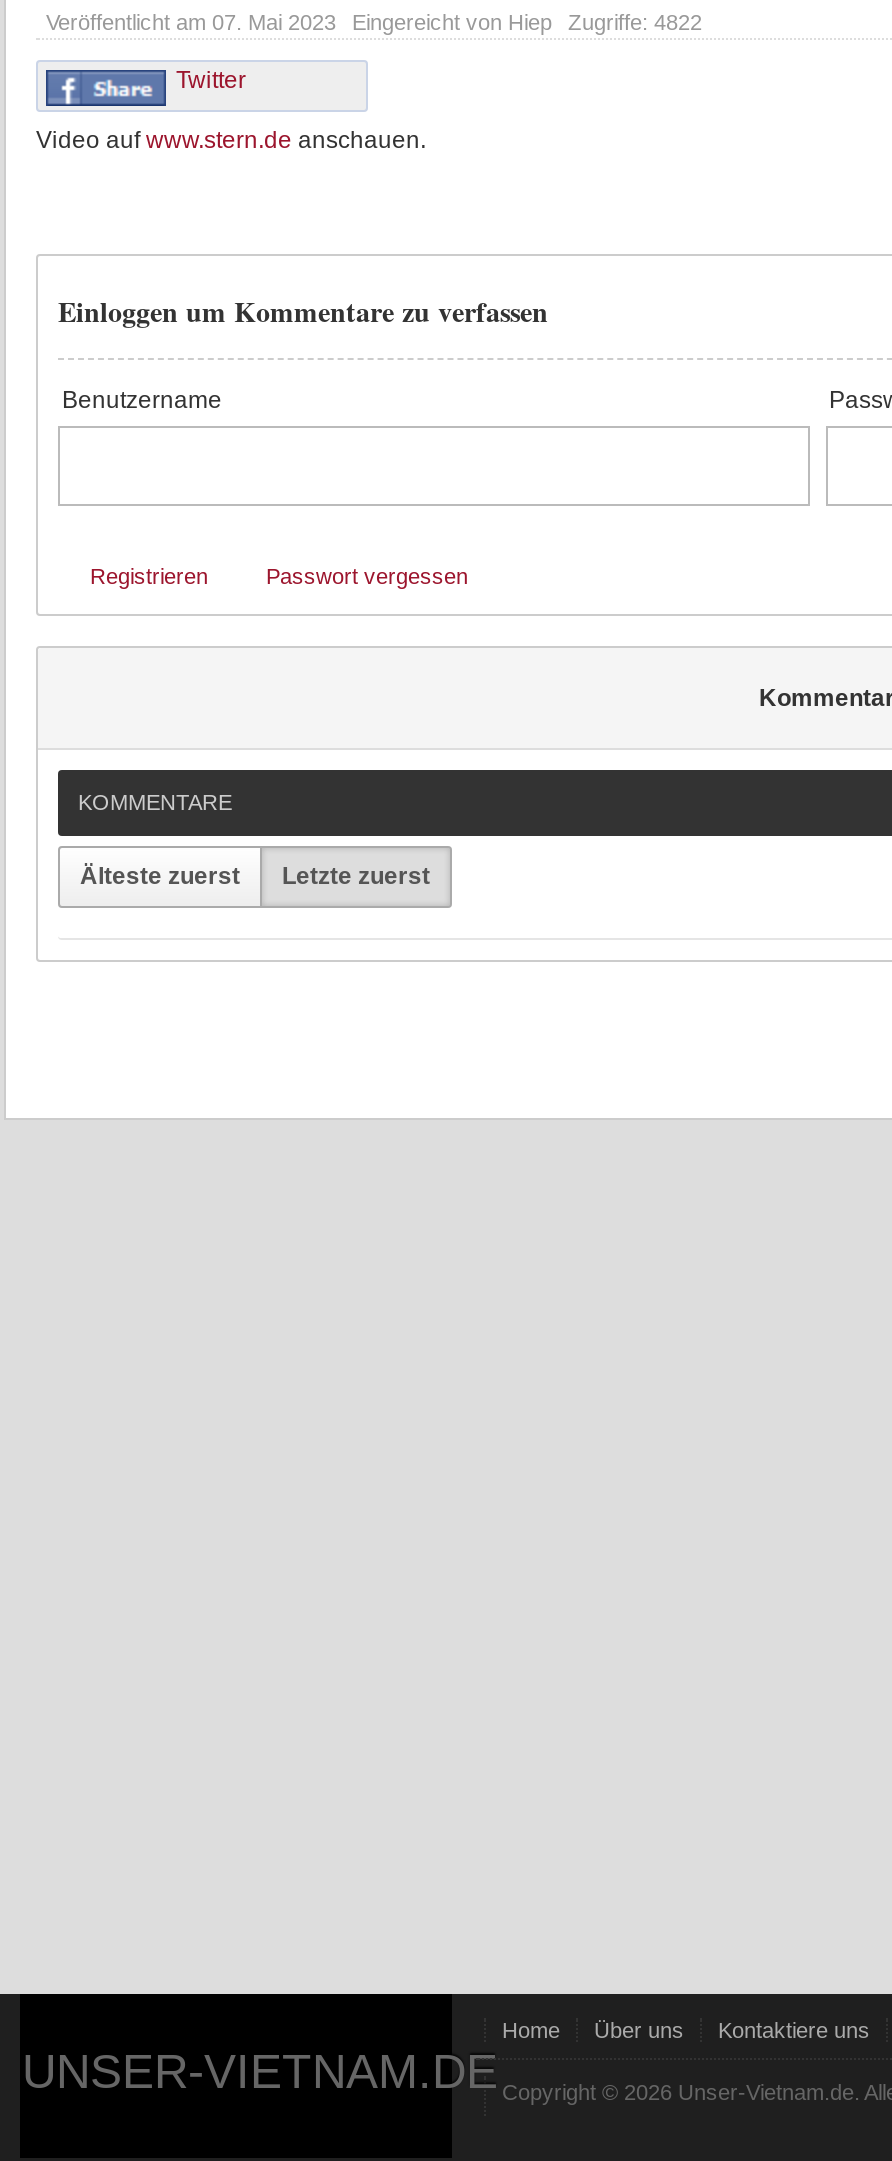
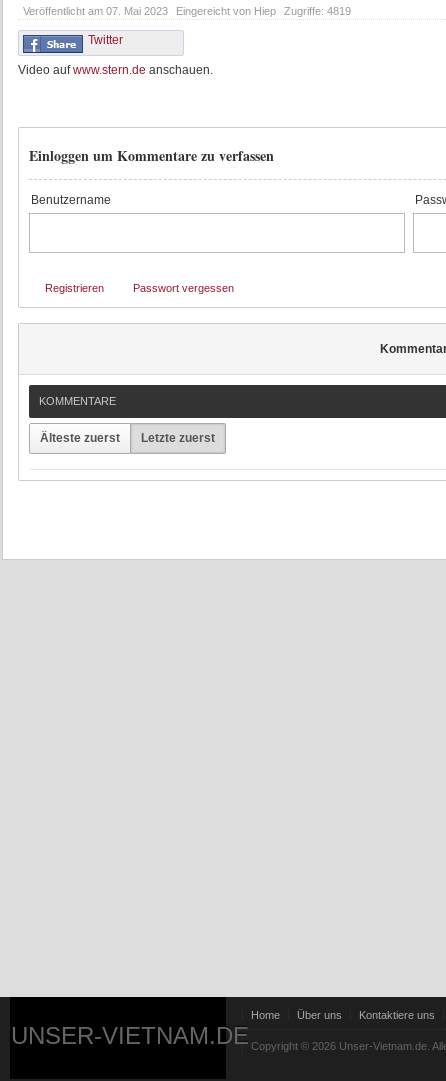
[46,10,702,34] Veröffentlicht am 07. Mai 2023 Eingereicht von Hiep Zugriffe: 4822 -> [23,5,351,17] Veröffentlicht am 07. Mai 2023 Eingereicht von Hiep Zugriffe: 4819

